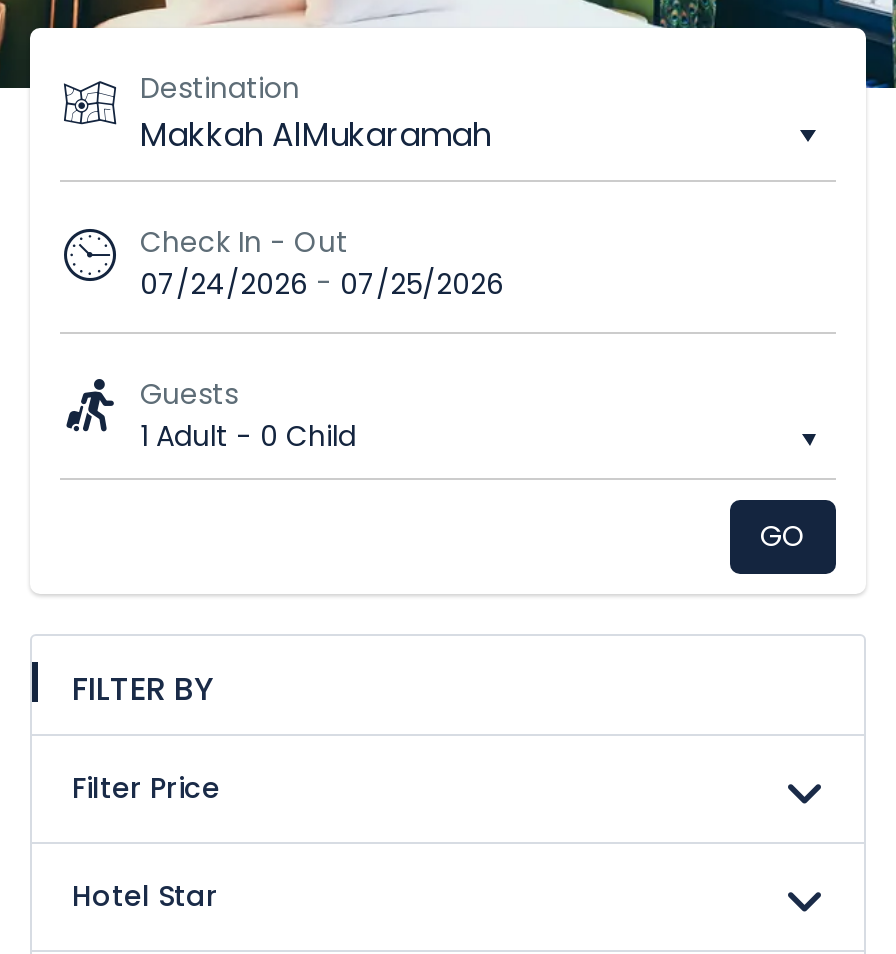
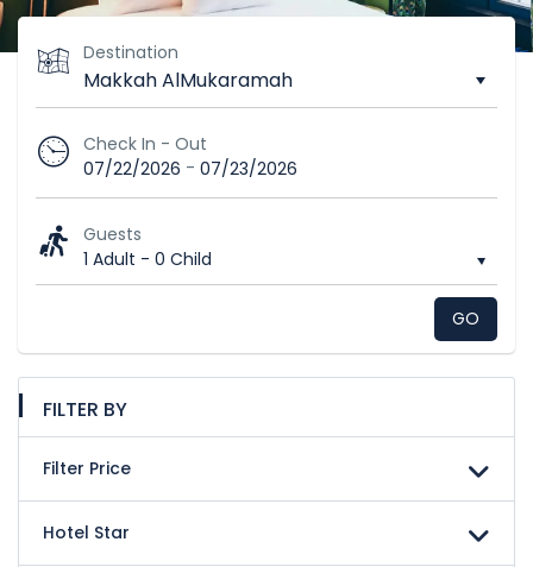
[140,262,504,304] 07/24/2026 - 07/25/2026 -> [83,156,297,181] 07/22/2026 - 07/23/2026

